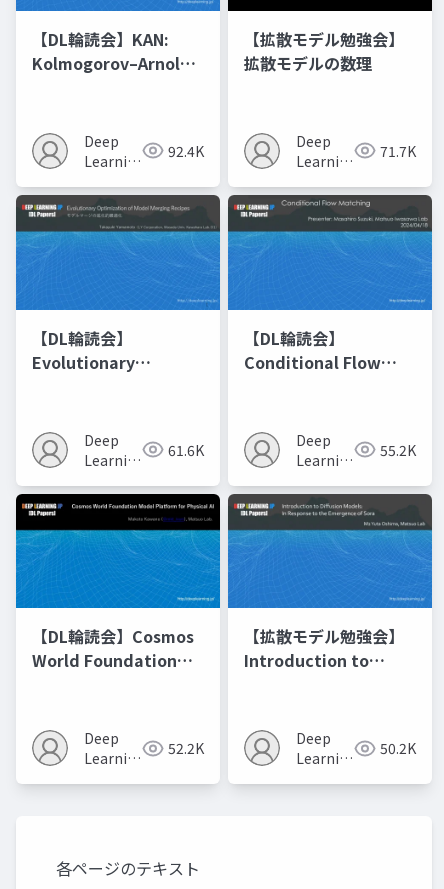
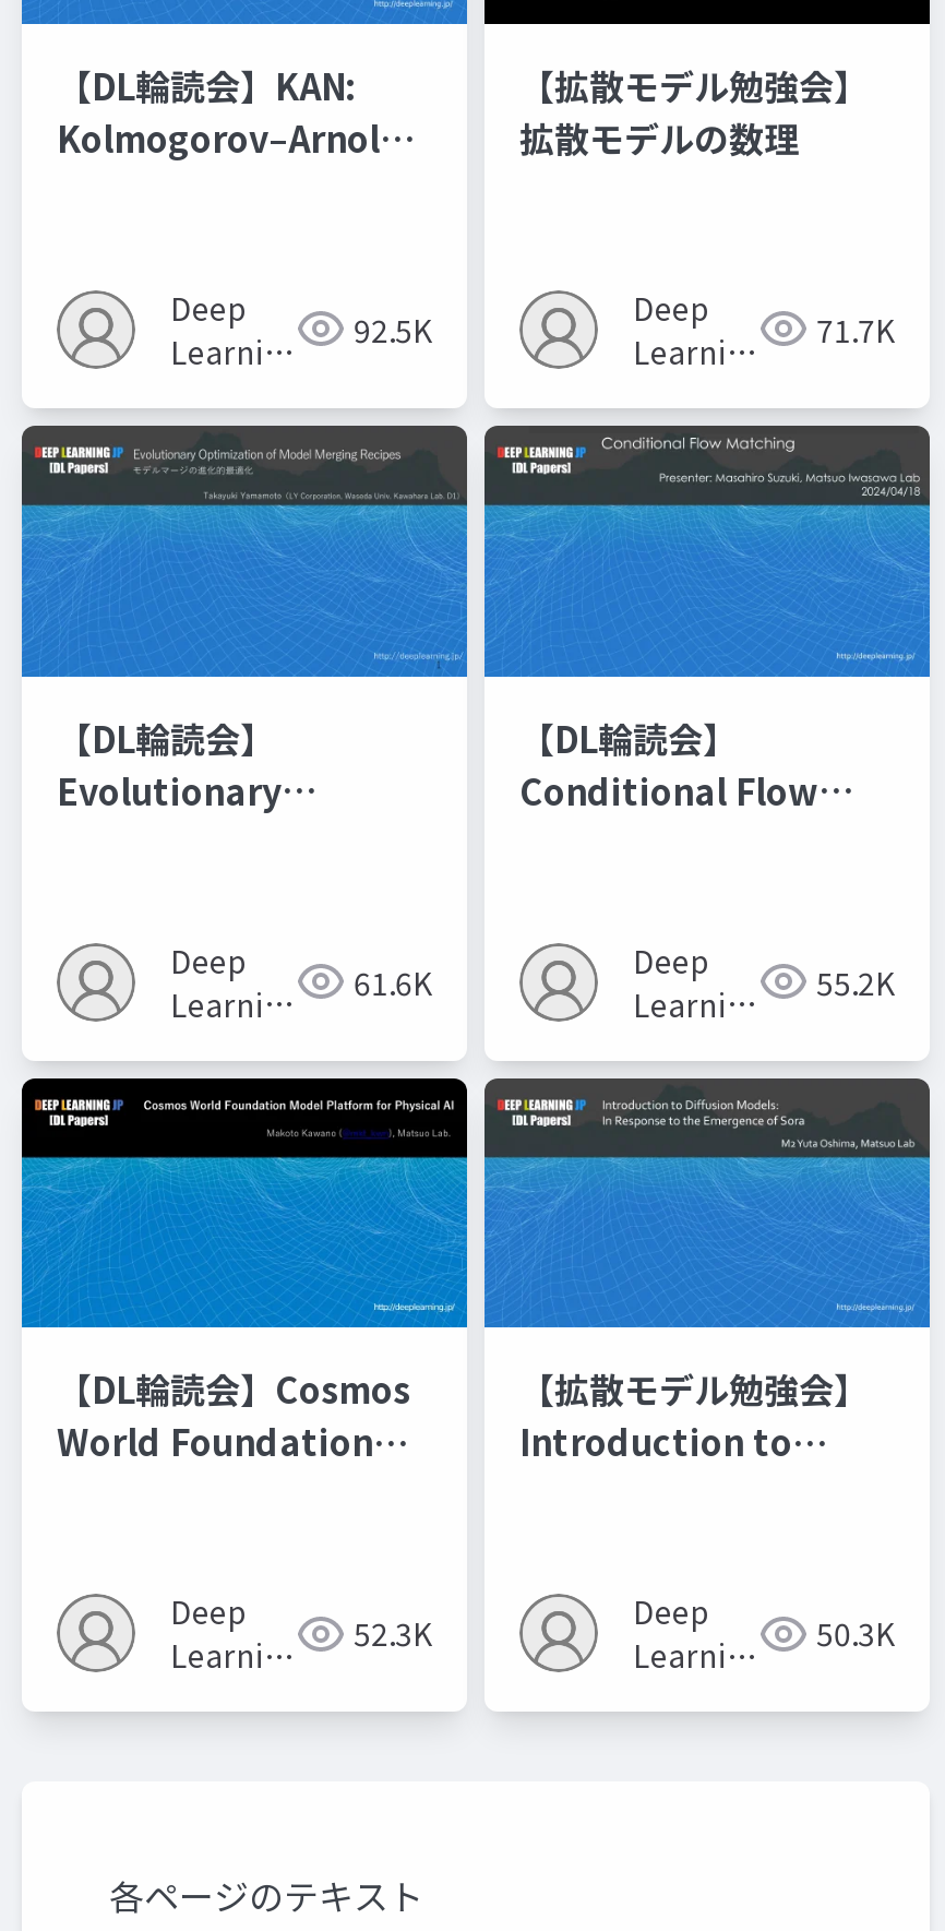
[168,141,204,161] 92.4K -> [354,307,432,351] 92.5K
[168,738,204,758] 52.2K -> [354,1612,432,1655] 52.3K
[380,738,416,758] 50.2K -> [816,1612,895,1655] 50.3K

